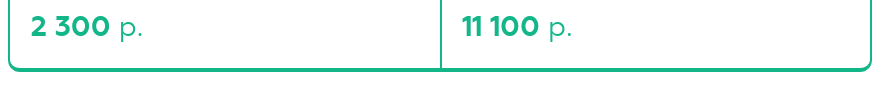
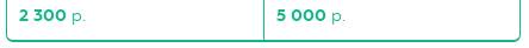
[462,10,572,44] 11 100 р. -> [276,6,346,26] 5 000 р.

